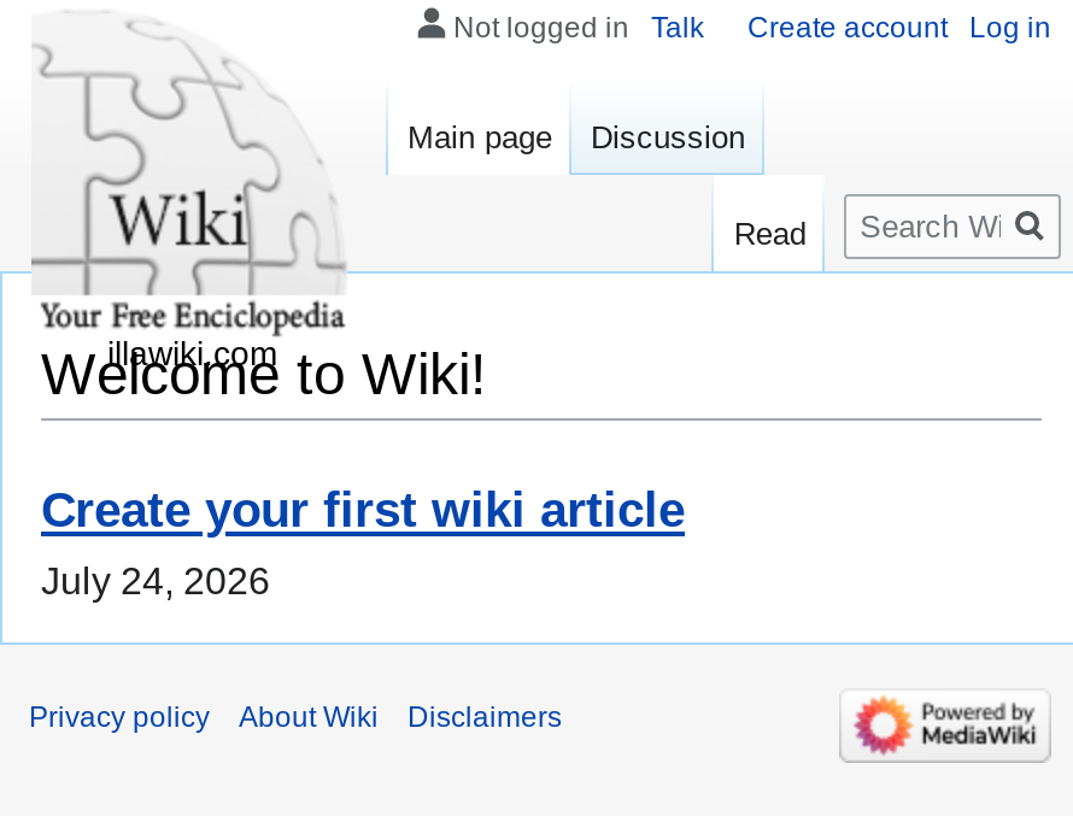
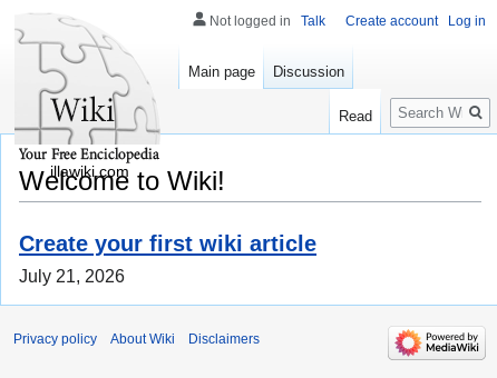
[41,561,270,602] July 24, 2026 -> [19,267,125,286] July 21, 2026

